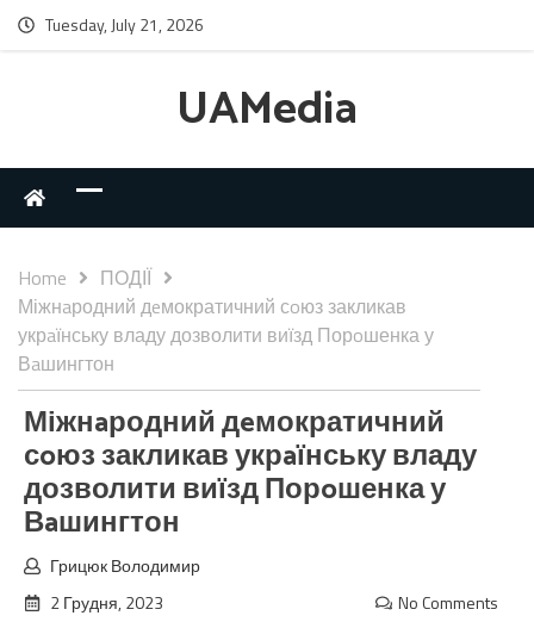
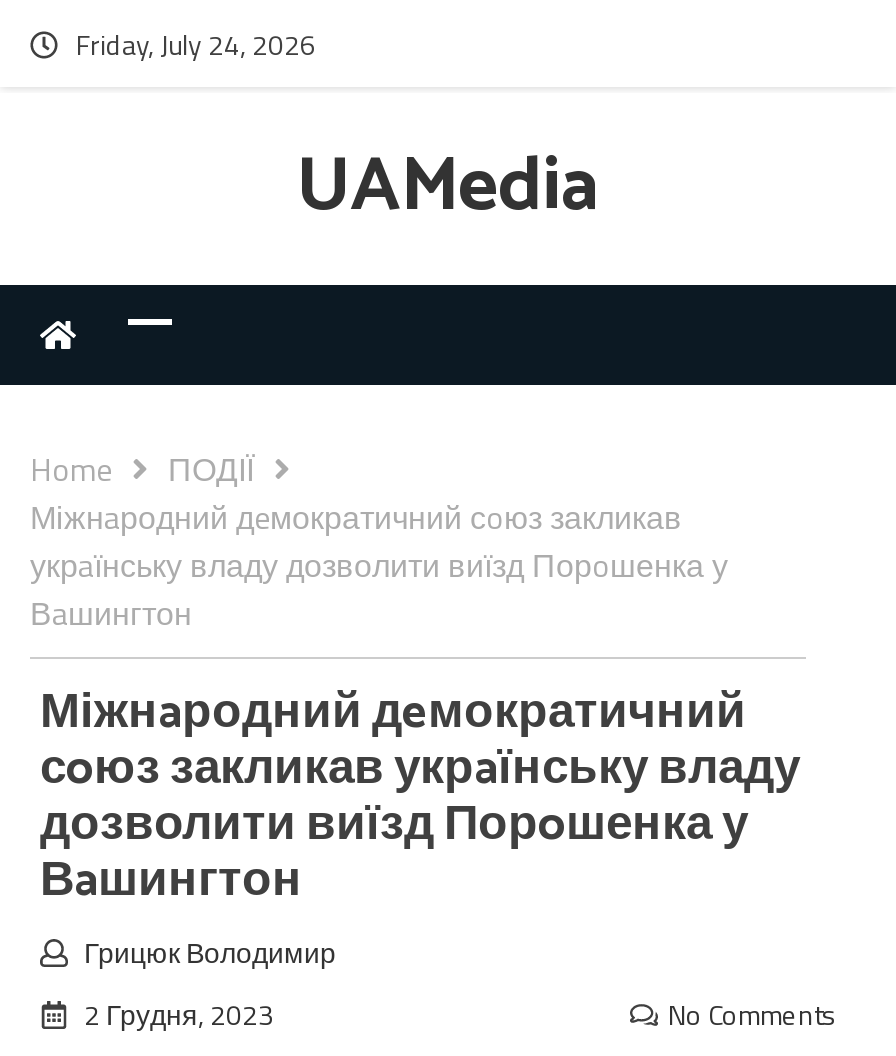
[45,12,204,37] Tuesday, July 21, 2026 -> [76,23,316,65] Friday, July 24, 2026

